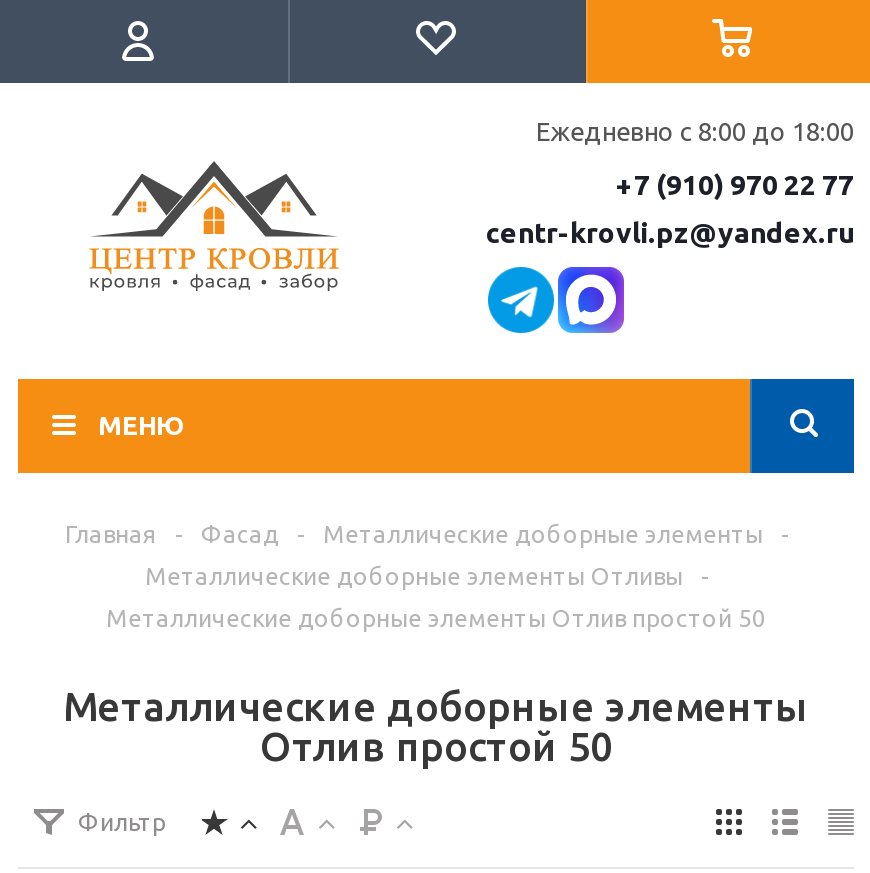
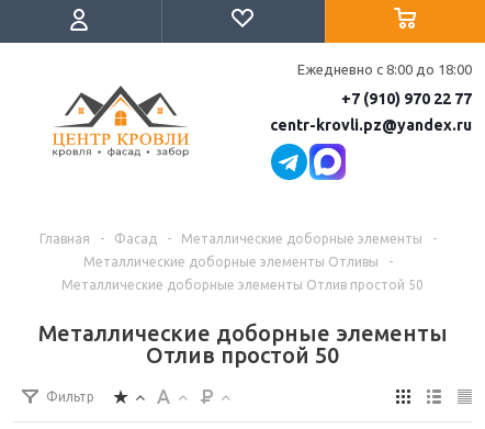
[98,411,184,439] МЕНЮ -> none

